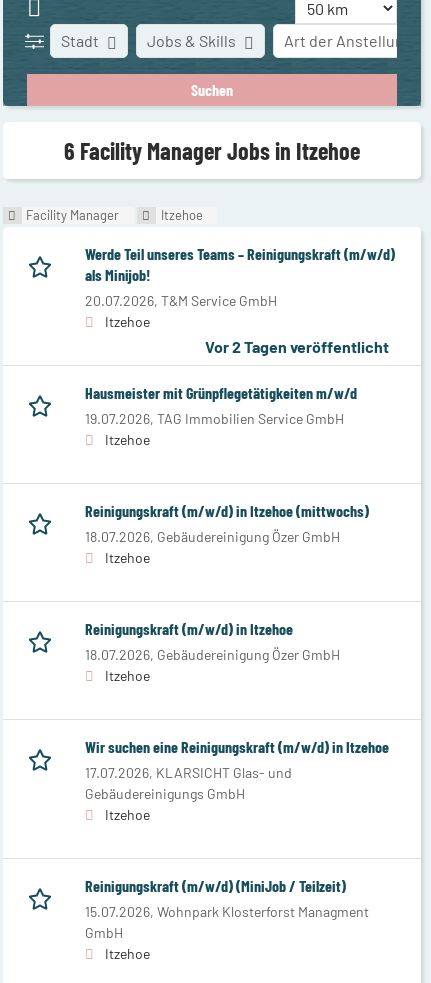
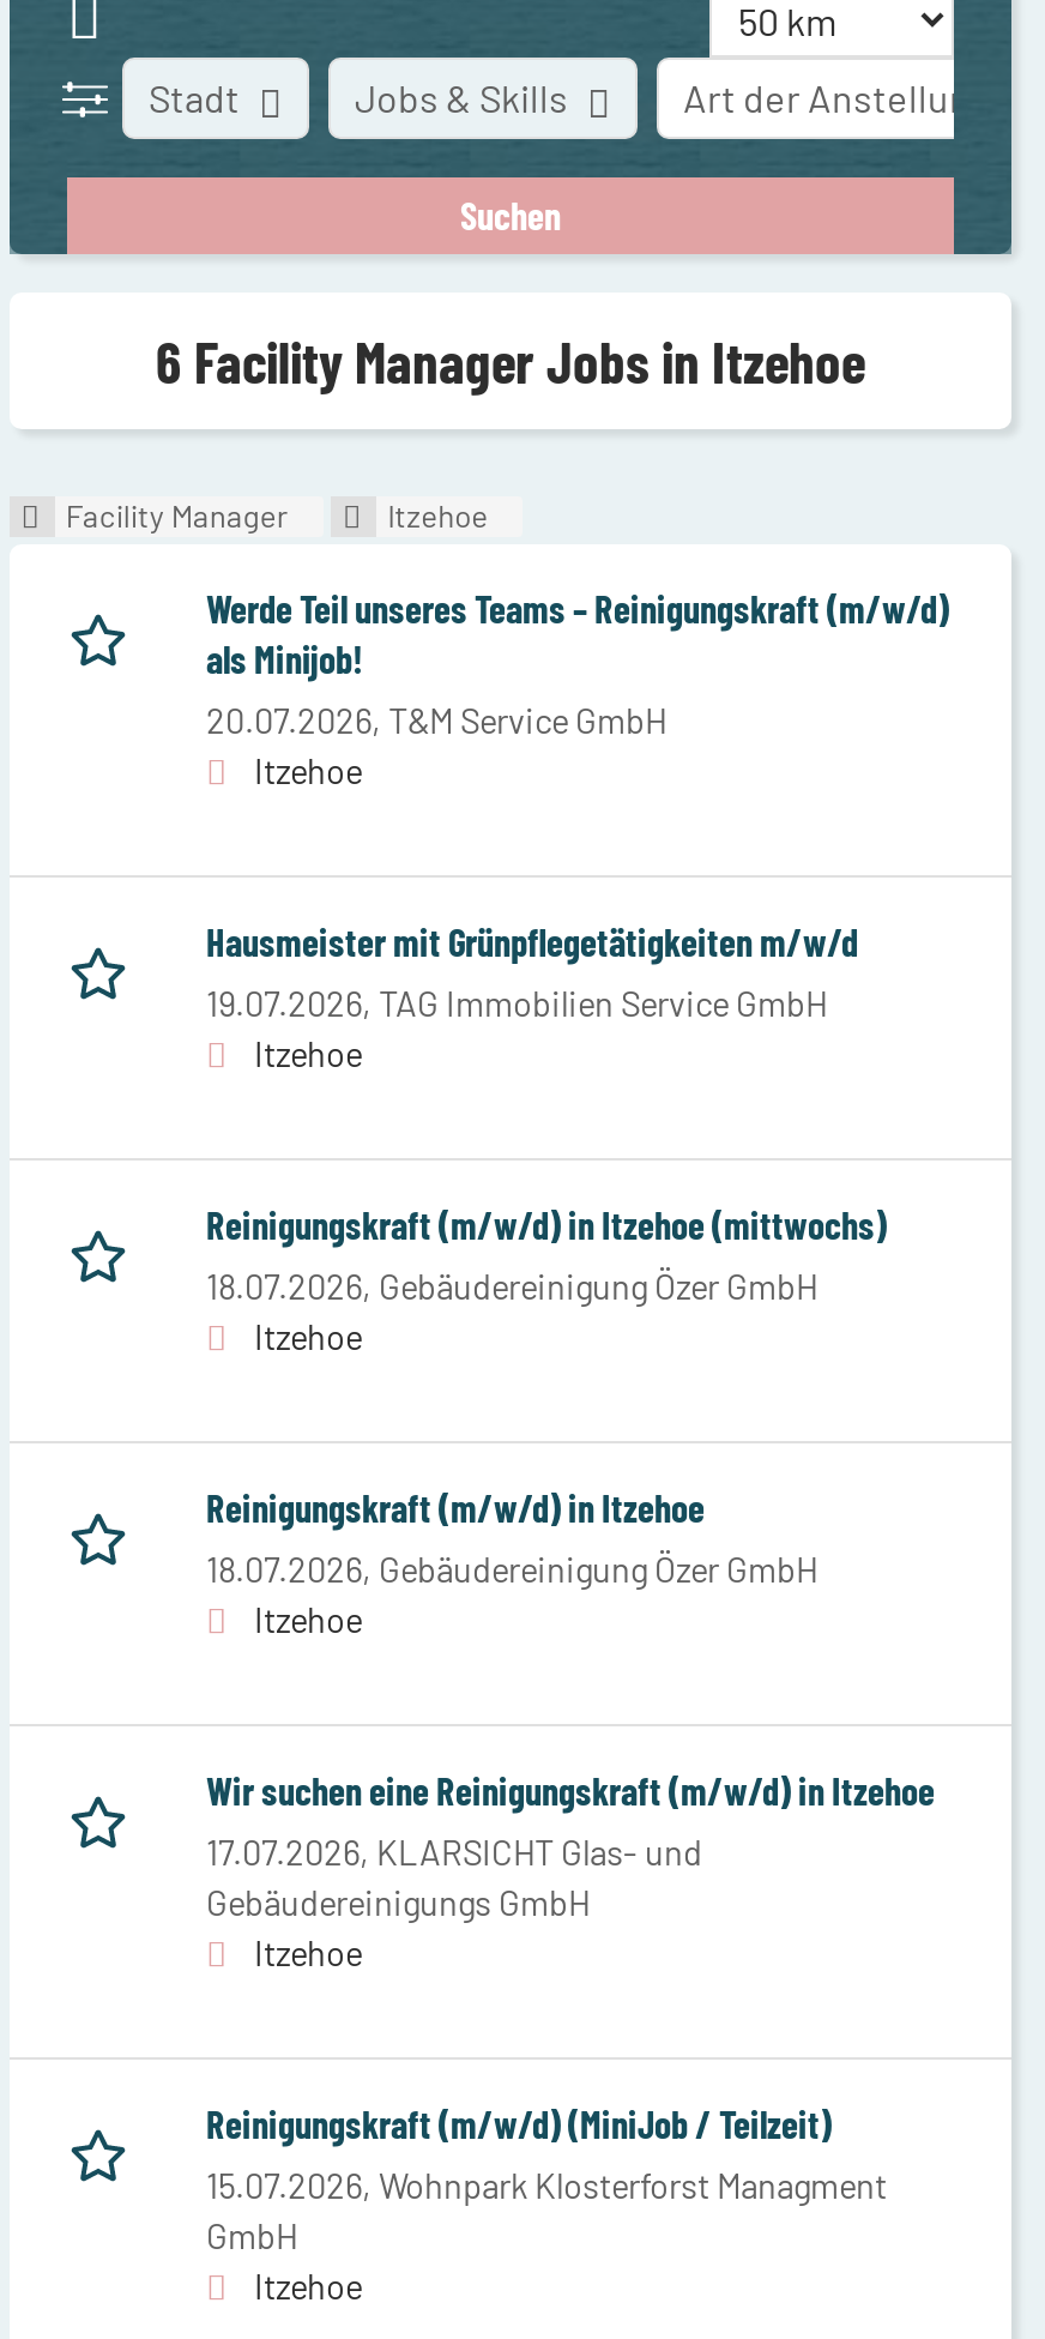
[205,337,389,356] Vor 2 Tagen veröffentlicht -> none

